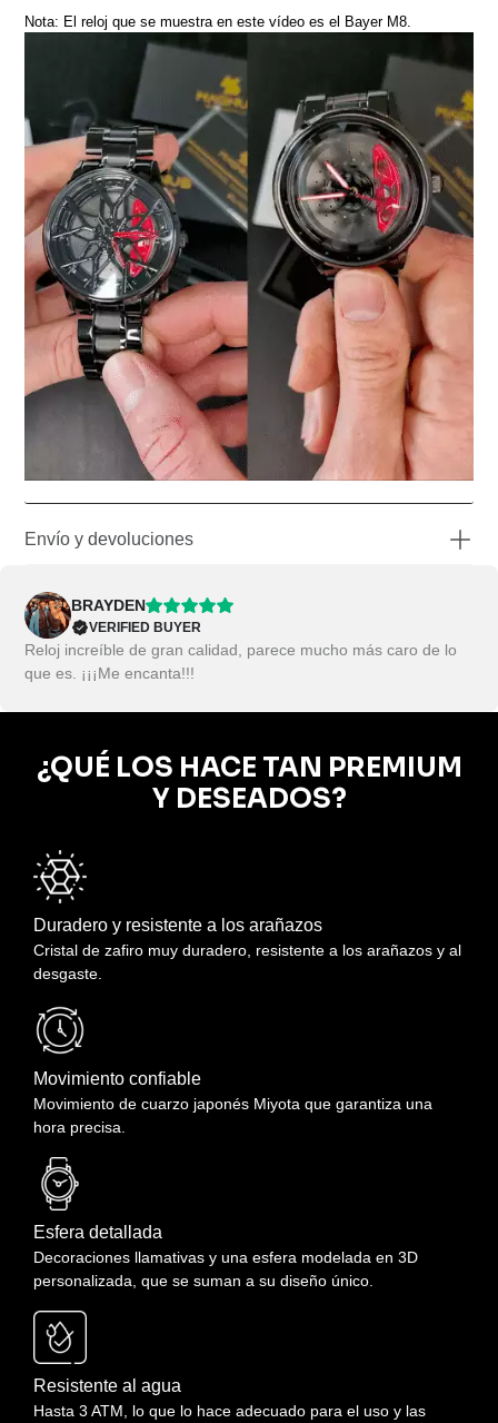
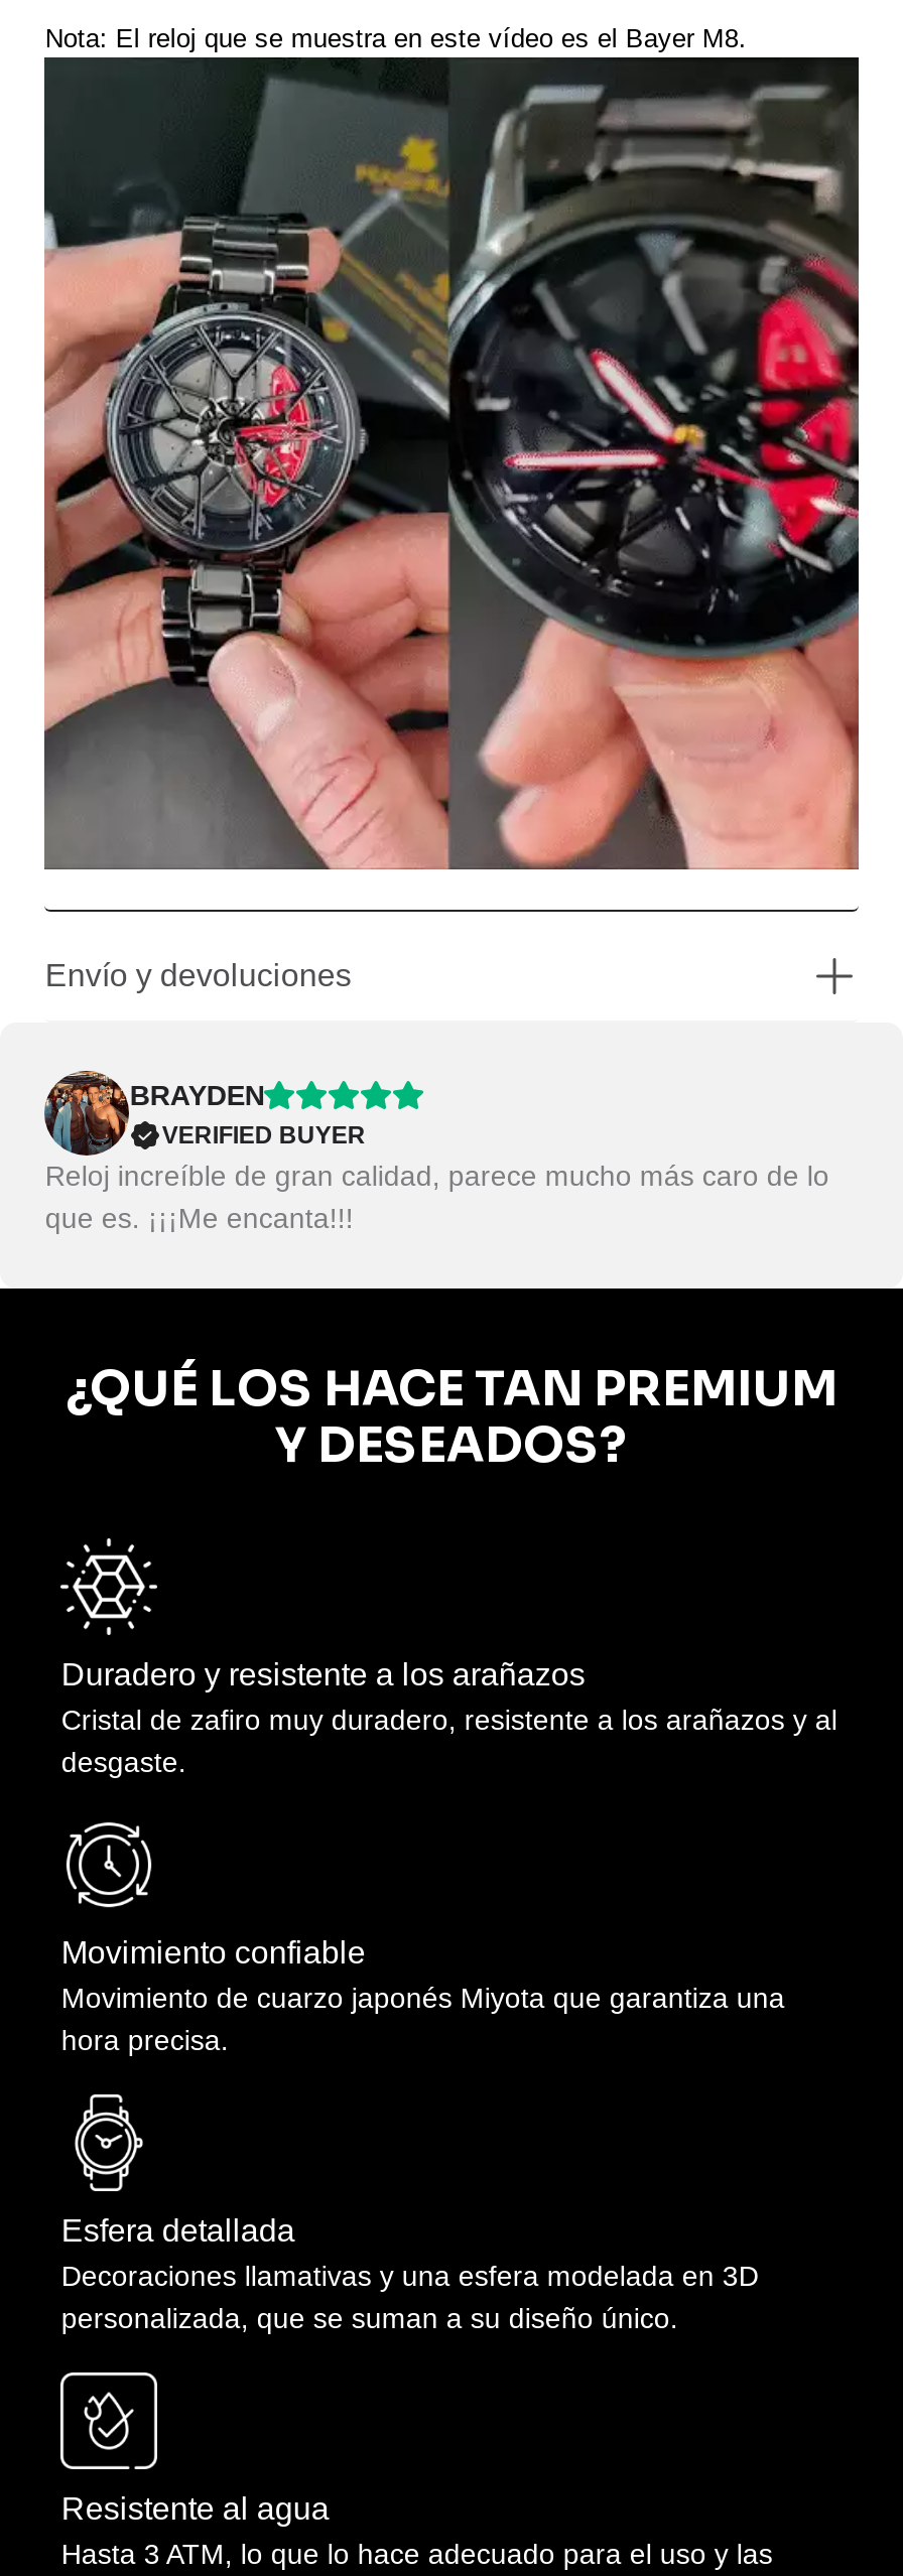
[24,47,475,482] [image] -> [44,82,861,871] [image]

